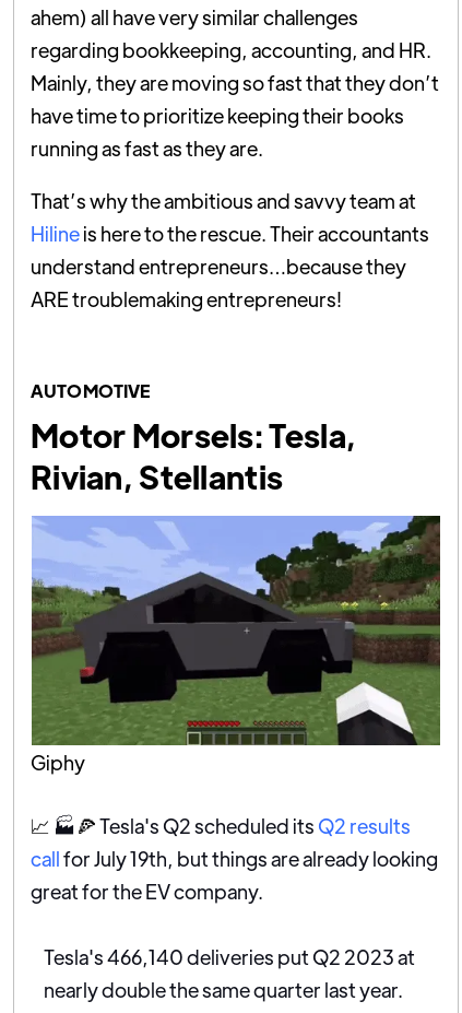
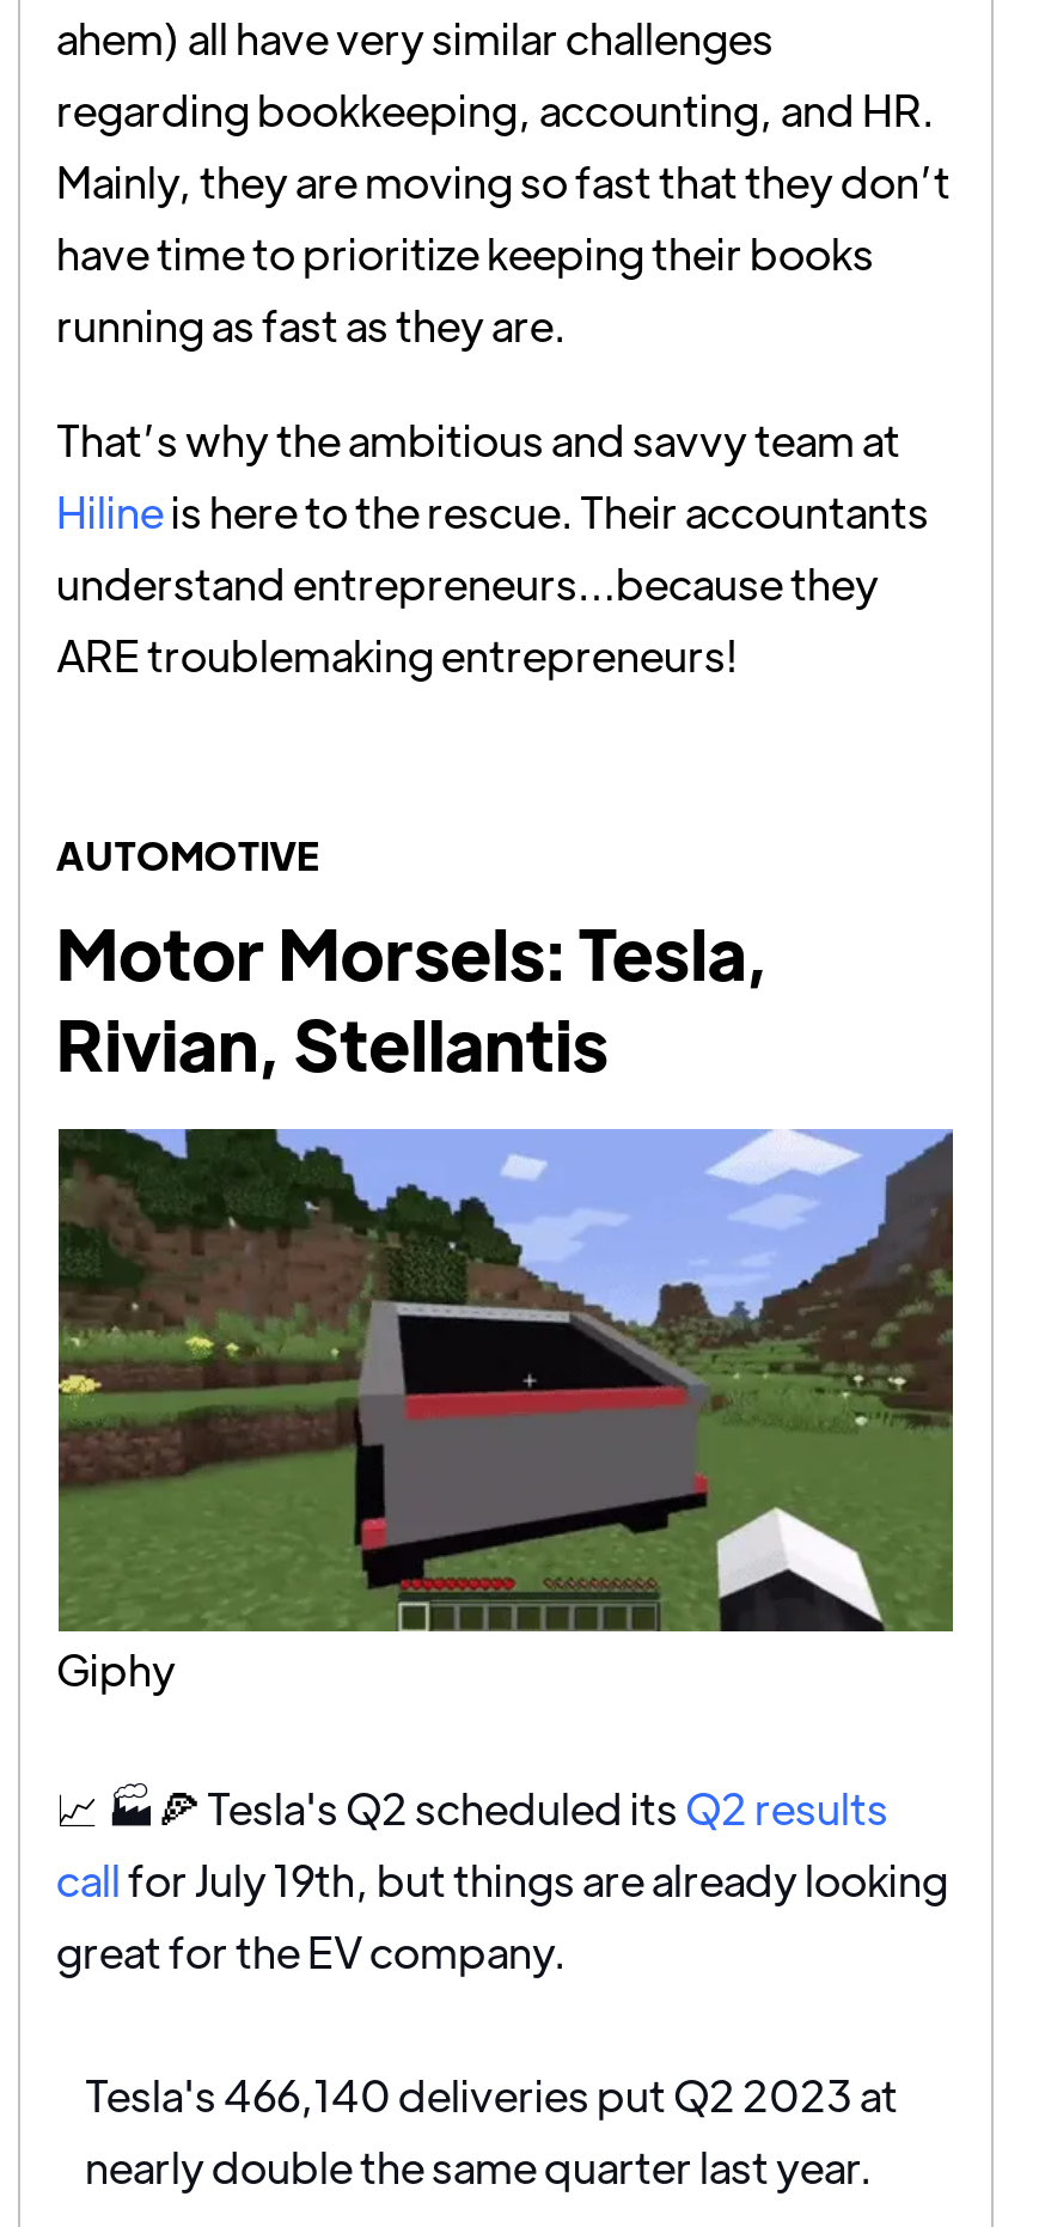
[32,515,440,745] [image] -> [56,1127,955,1631] [image]

